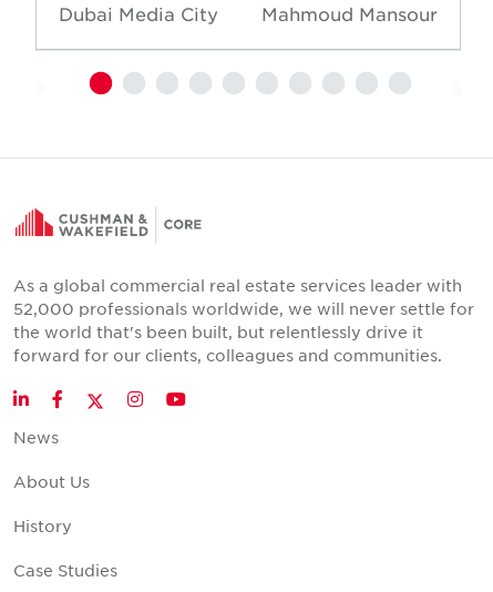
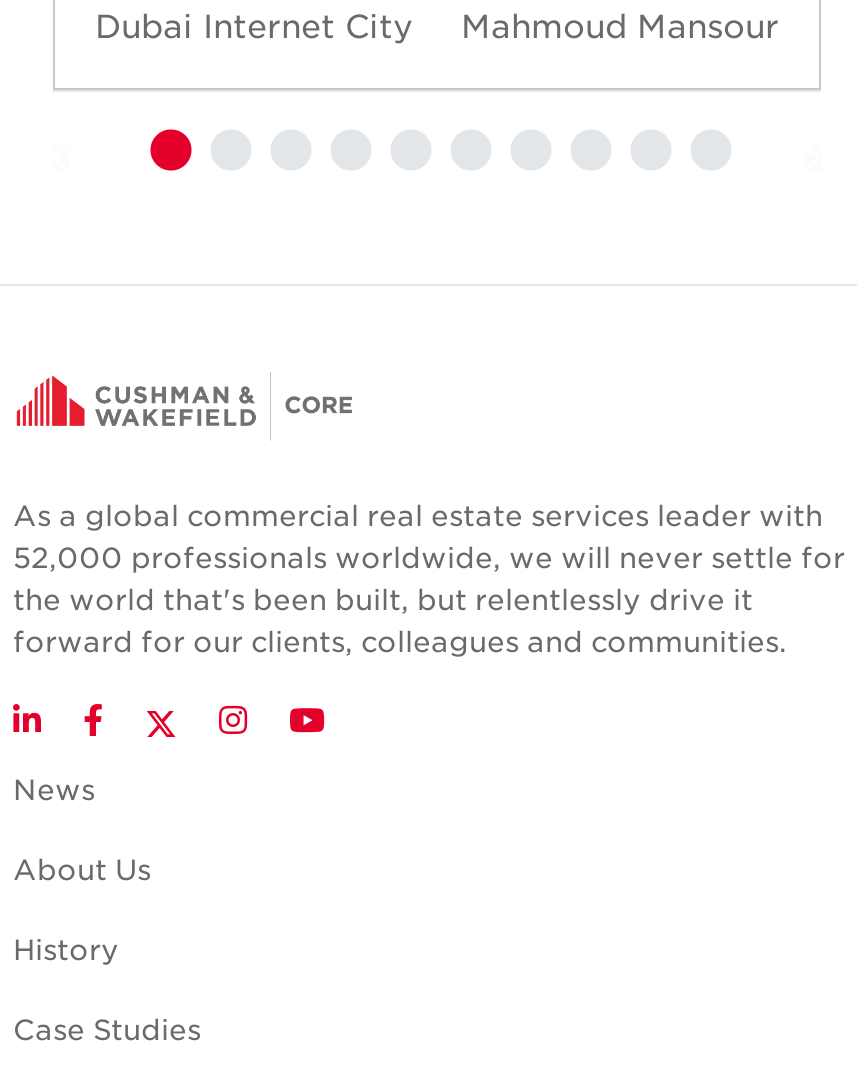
[59,3,218,25] Dubai Media City -> [95,5,413,45] Dubai Internet City

